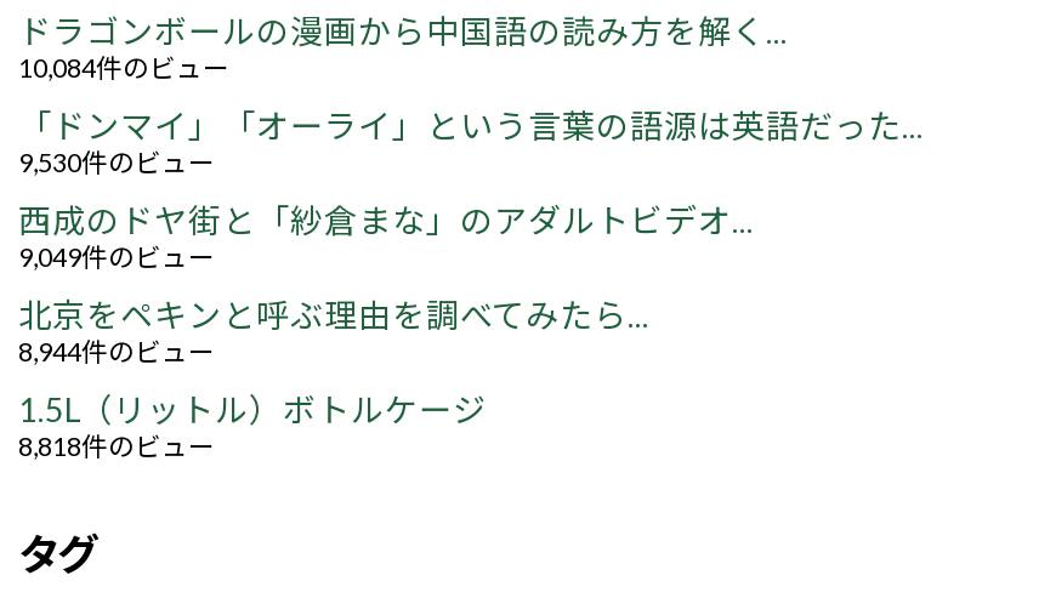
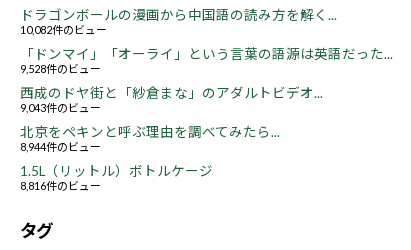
[18,50,229,81] 10,084件のビュー -> [20,22,107,35] 10,082件のビュー
[18,145,215,176] 9,530件のビュー -> [20,62,101,75] 9,528件のビュー
[18,240,215,271] 9,049件のビュー -> [20,101,101,114] 9,043件のビュー
[18,429,215,461] 8,818件のビュー -> [20,179,101,192] 8,816件のビュー

